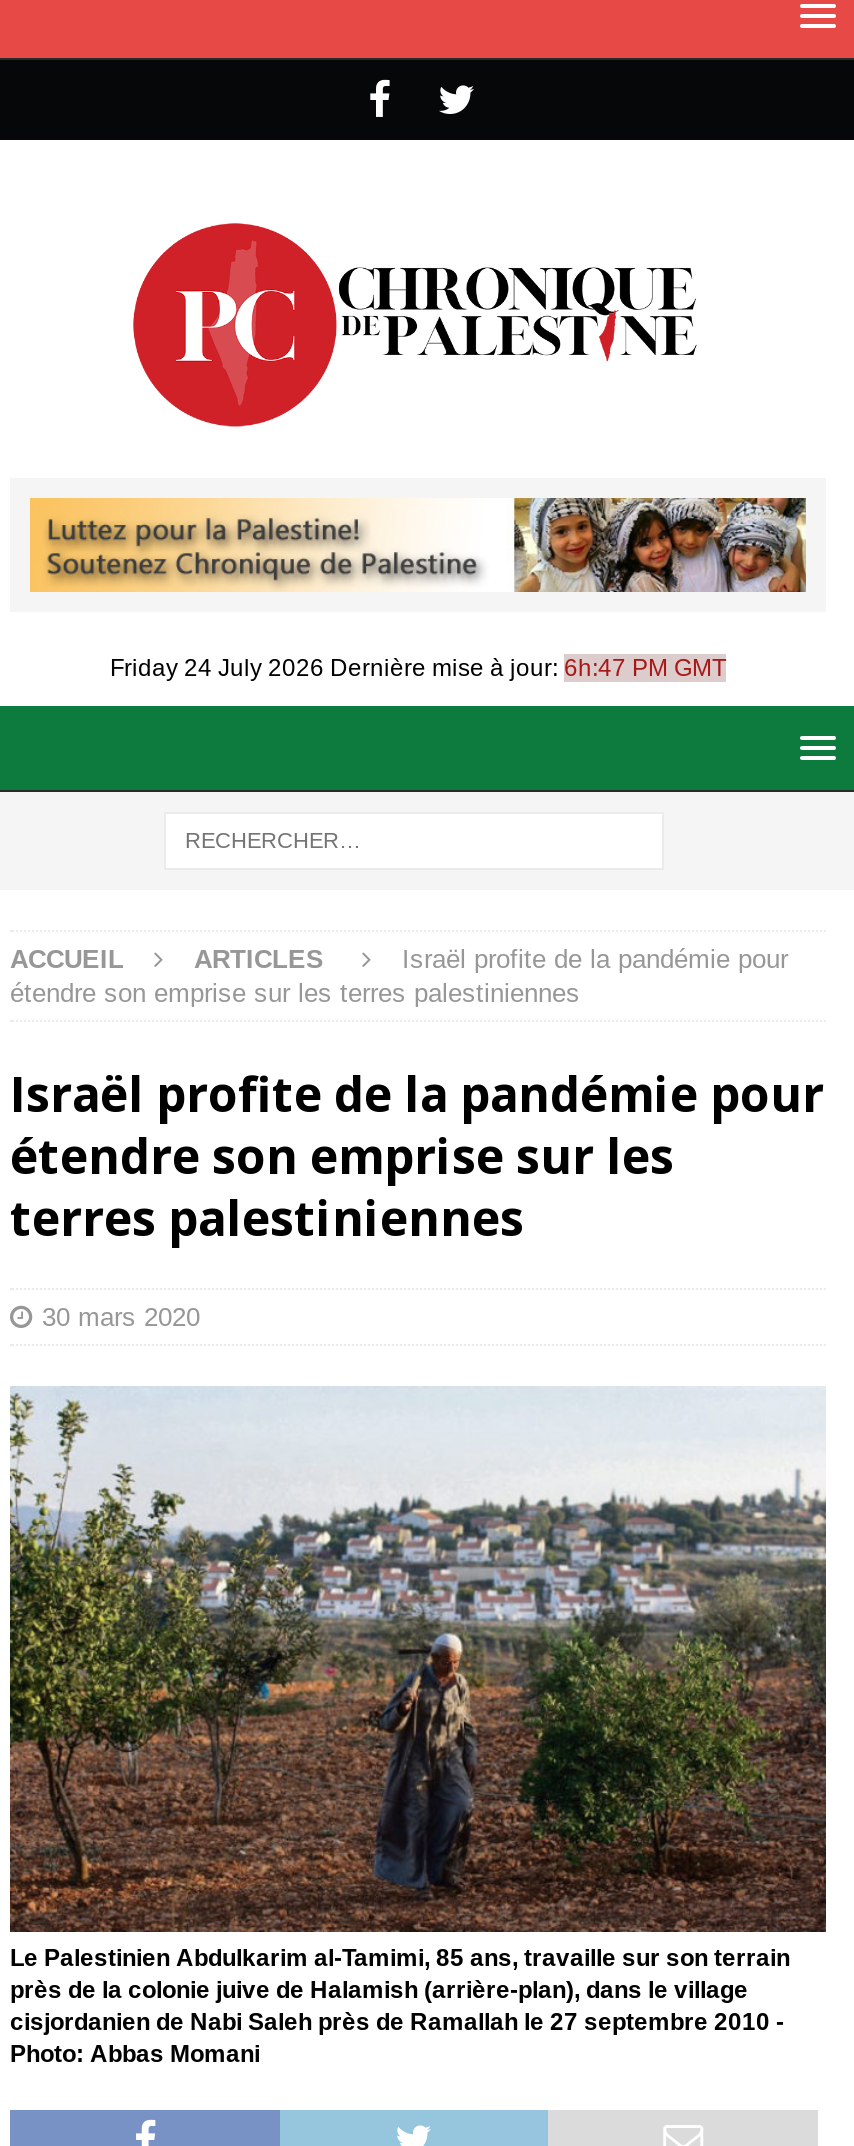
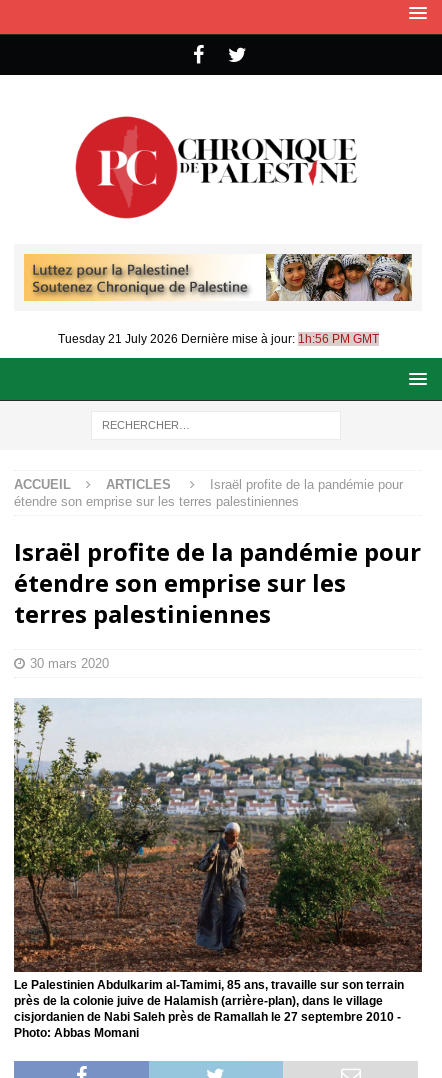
[110,653,726,681] Friday 24 July 2026 Dernière mise à jour: 6h:47 PM GMT -> [57,332,378,346] Tuesday 21 July 2026 Dernière mise à jour: 1h:56 PM GMT

